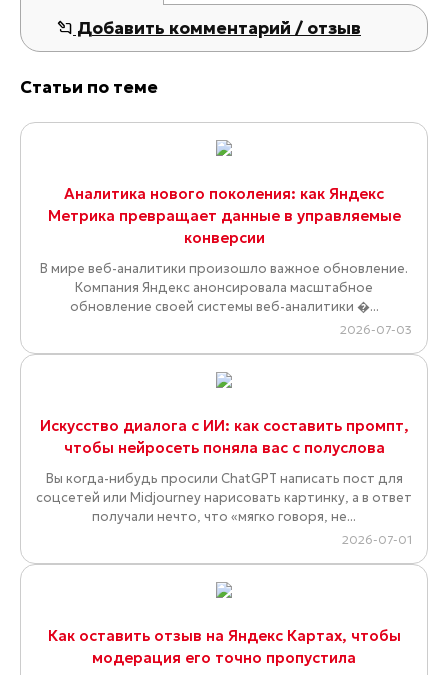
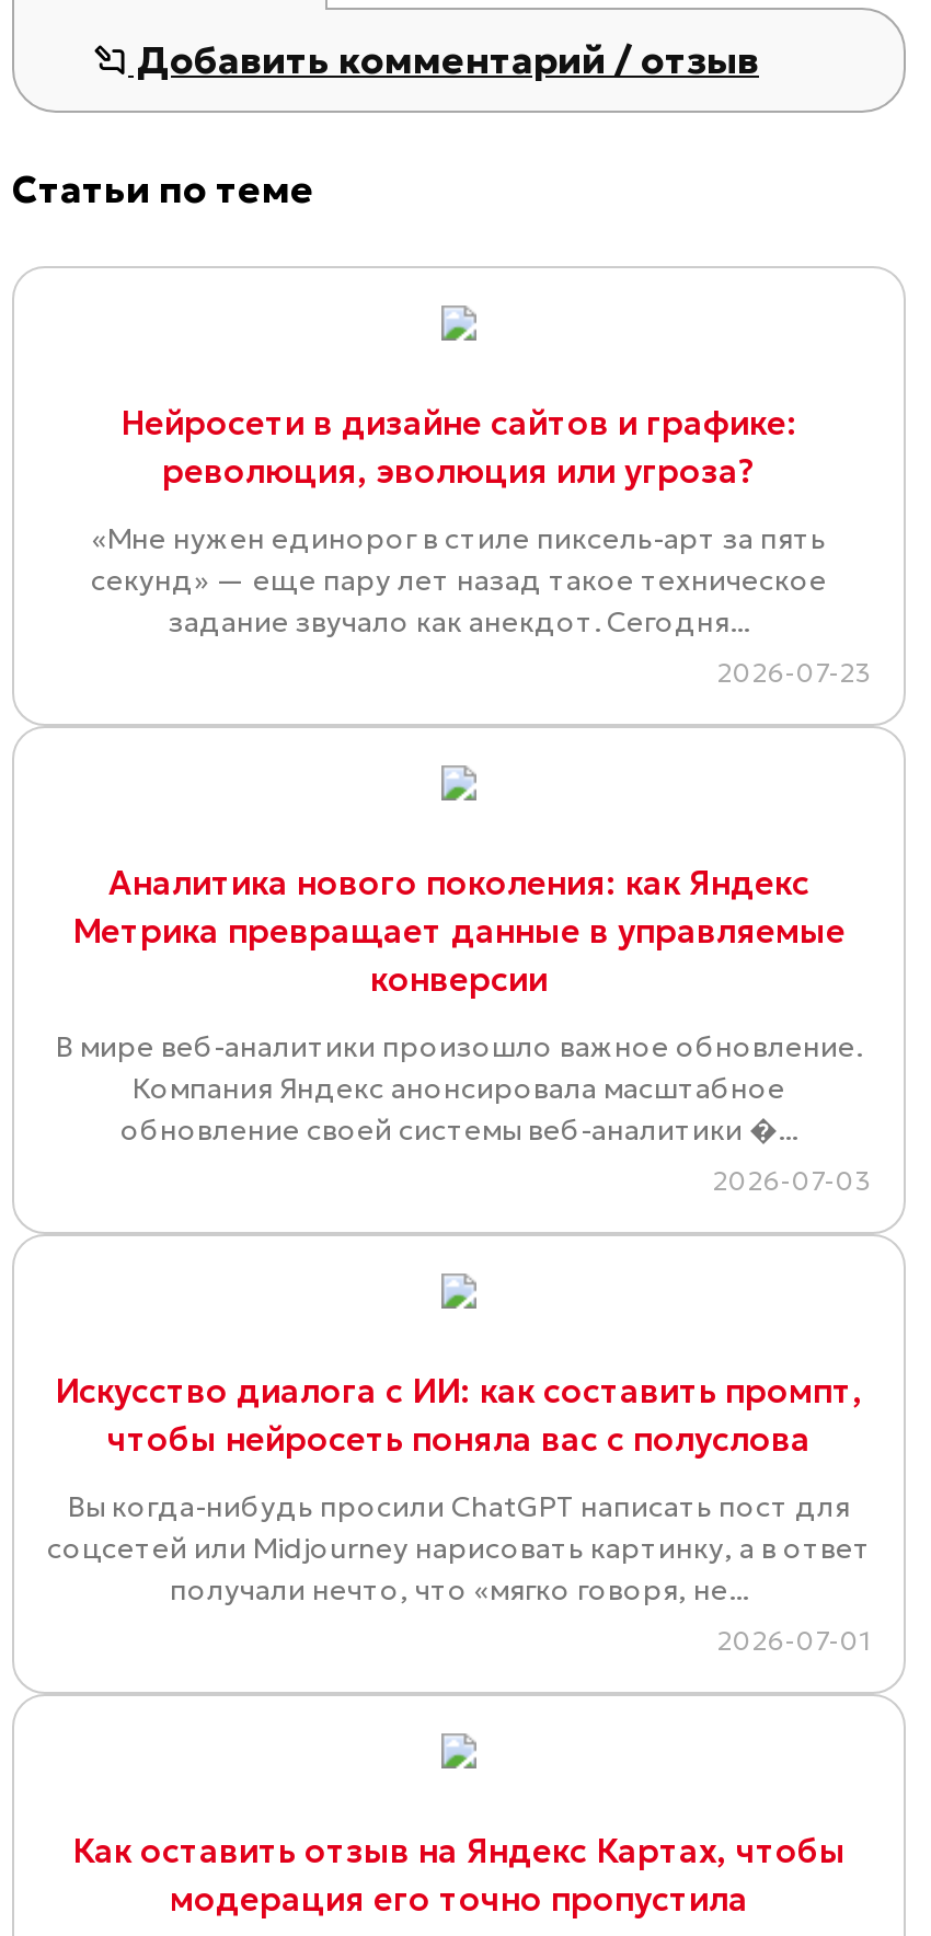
none -> [91,402,871,689] Нейросети в дизайне сайтов и графике: | революция, эволюция или угроза? | «Мне нужен единорог в стиле пиксель-арт за пять | секунд» — еще пару лет назад такое техническое | задание звучало как анекдот. Сегодня... | 2026-07-23

